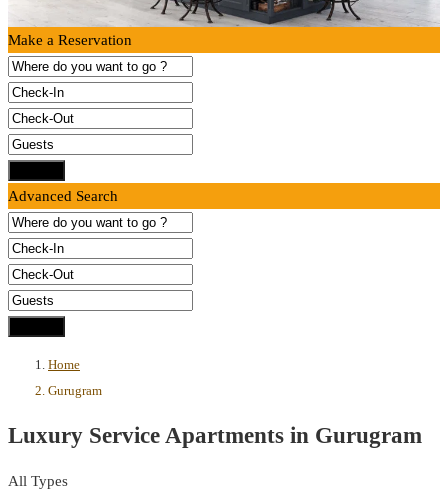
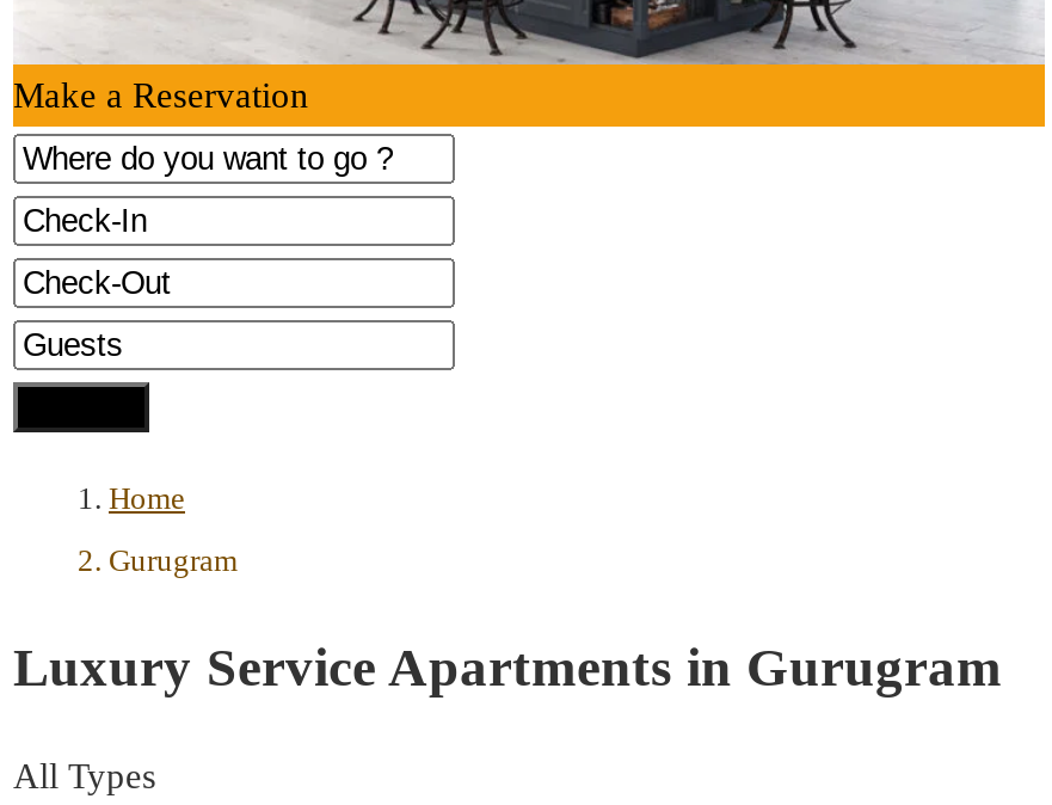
[8,188,118,204] Advanced Search -> none

